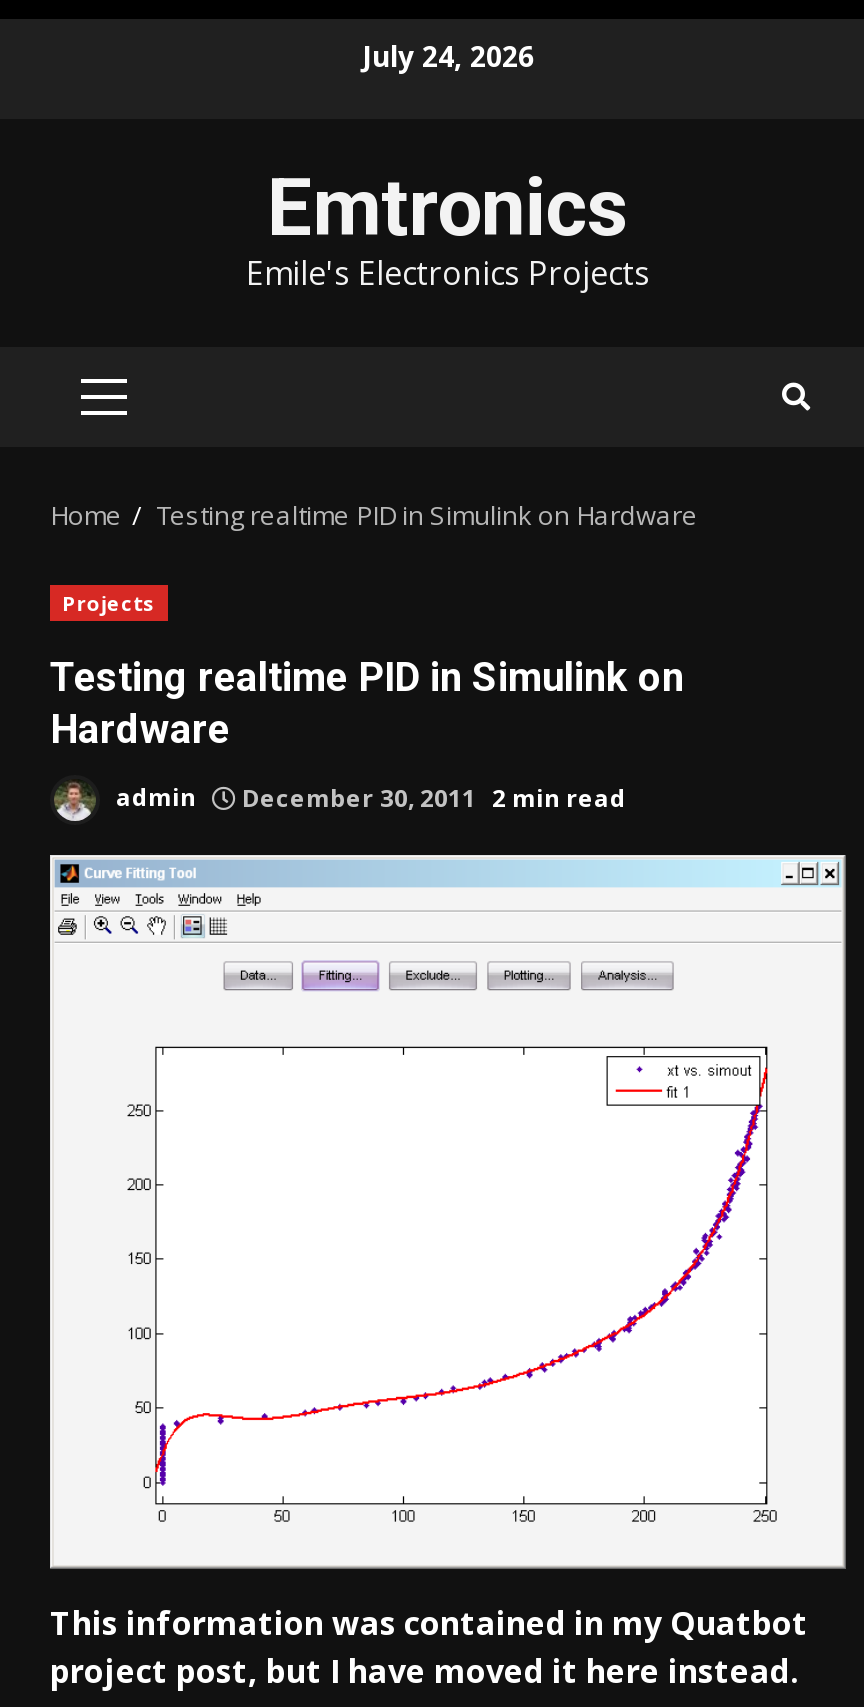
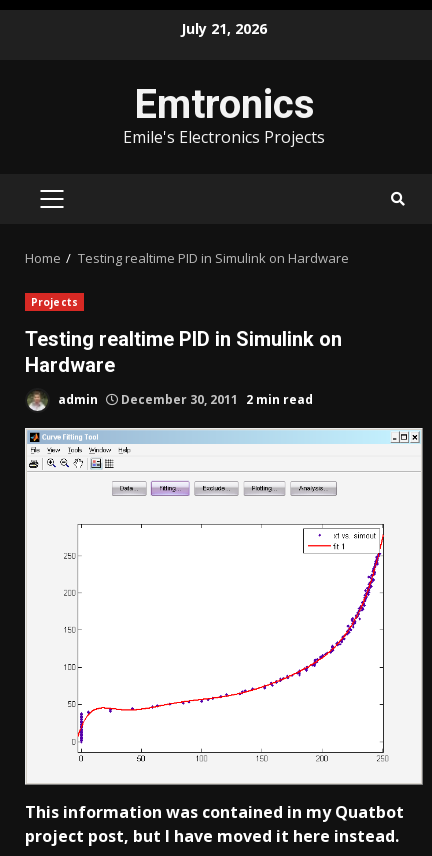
[362,36,534,74] July 24, 2026 -> [181,18,267,37] July 21, 2026

